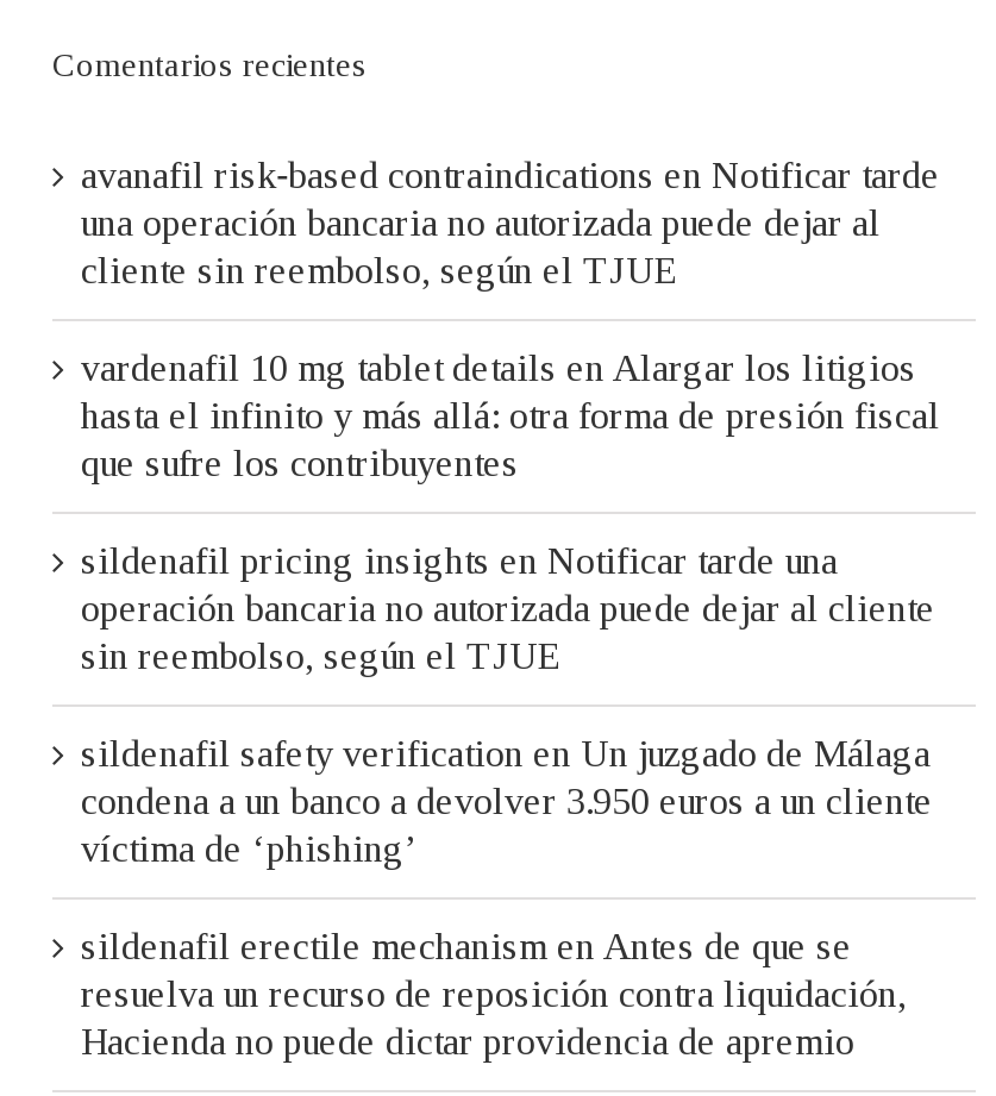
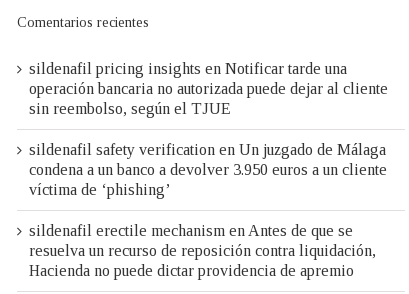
[81,156,940,484] avanafil risk‑based contraindications en Notificar tarde | una operación bancaria no autorizada puede dejar al | cliente sin reembolso, según el TJUE | vardenafil 10 mg tablet details en Alargar los litigios | hasta el infinito y más allá: otra forma de presión fiscal | que sufre los contribuyentes -> none

